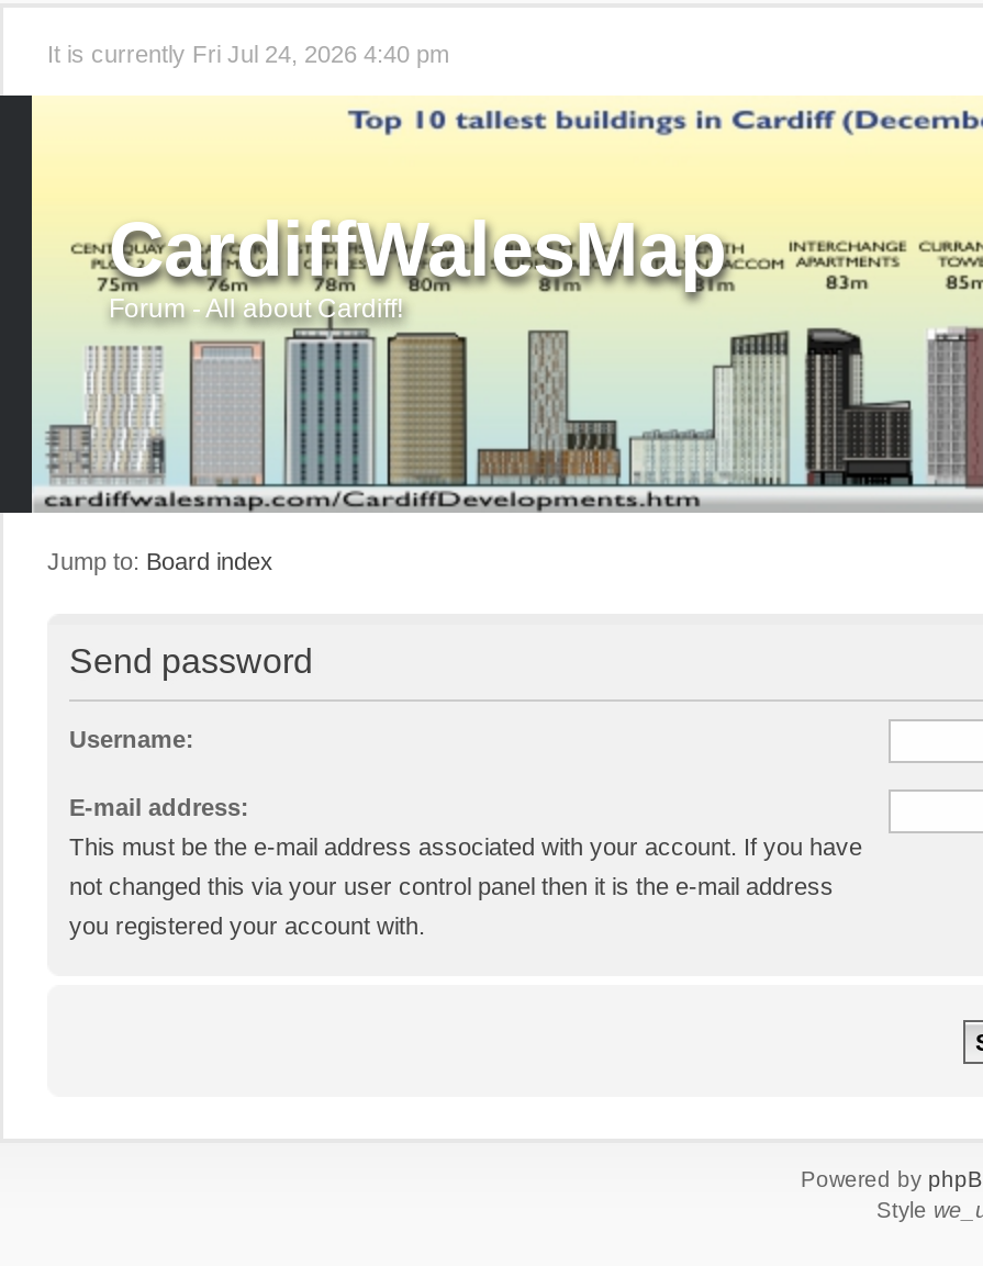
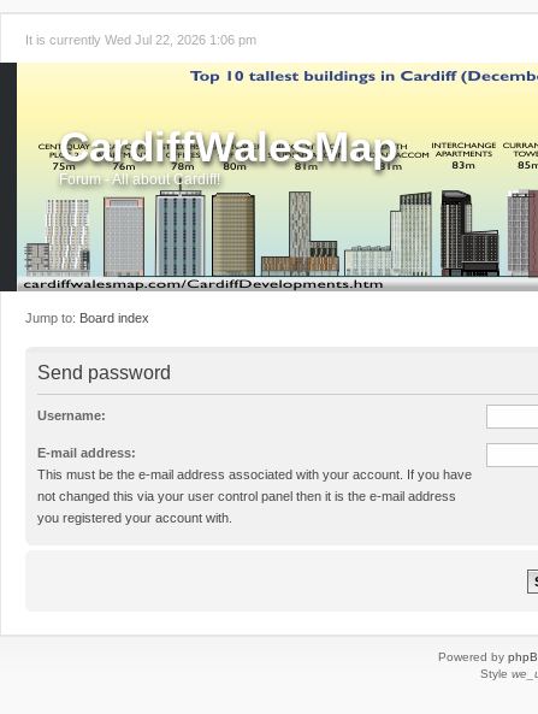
[47,41,449,67] It is currently Fri Jul 24, 2026 4:40 pm -> [25,33,256,47] It is currently Wed Jul 22, 2026 1:06 pm

